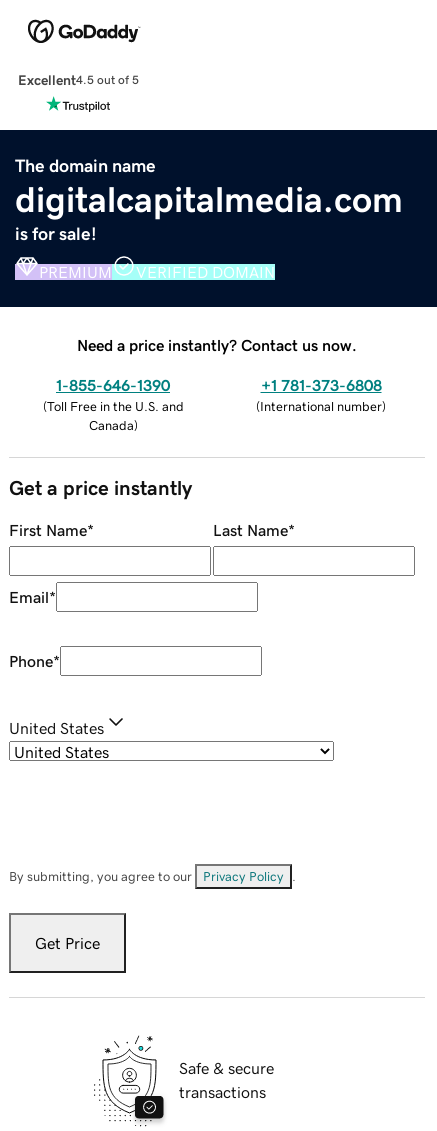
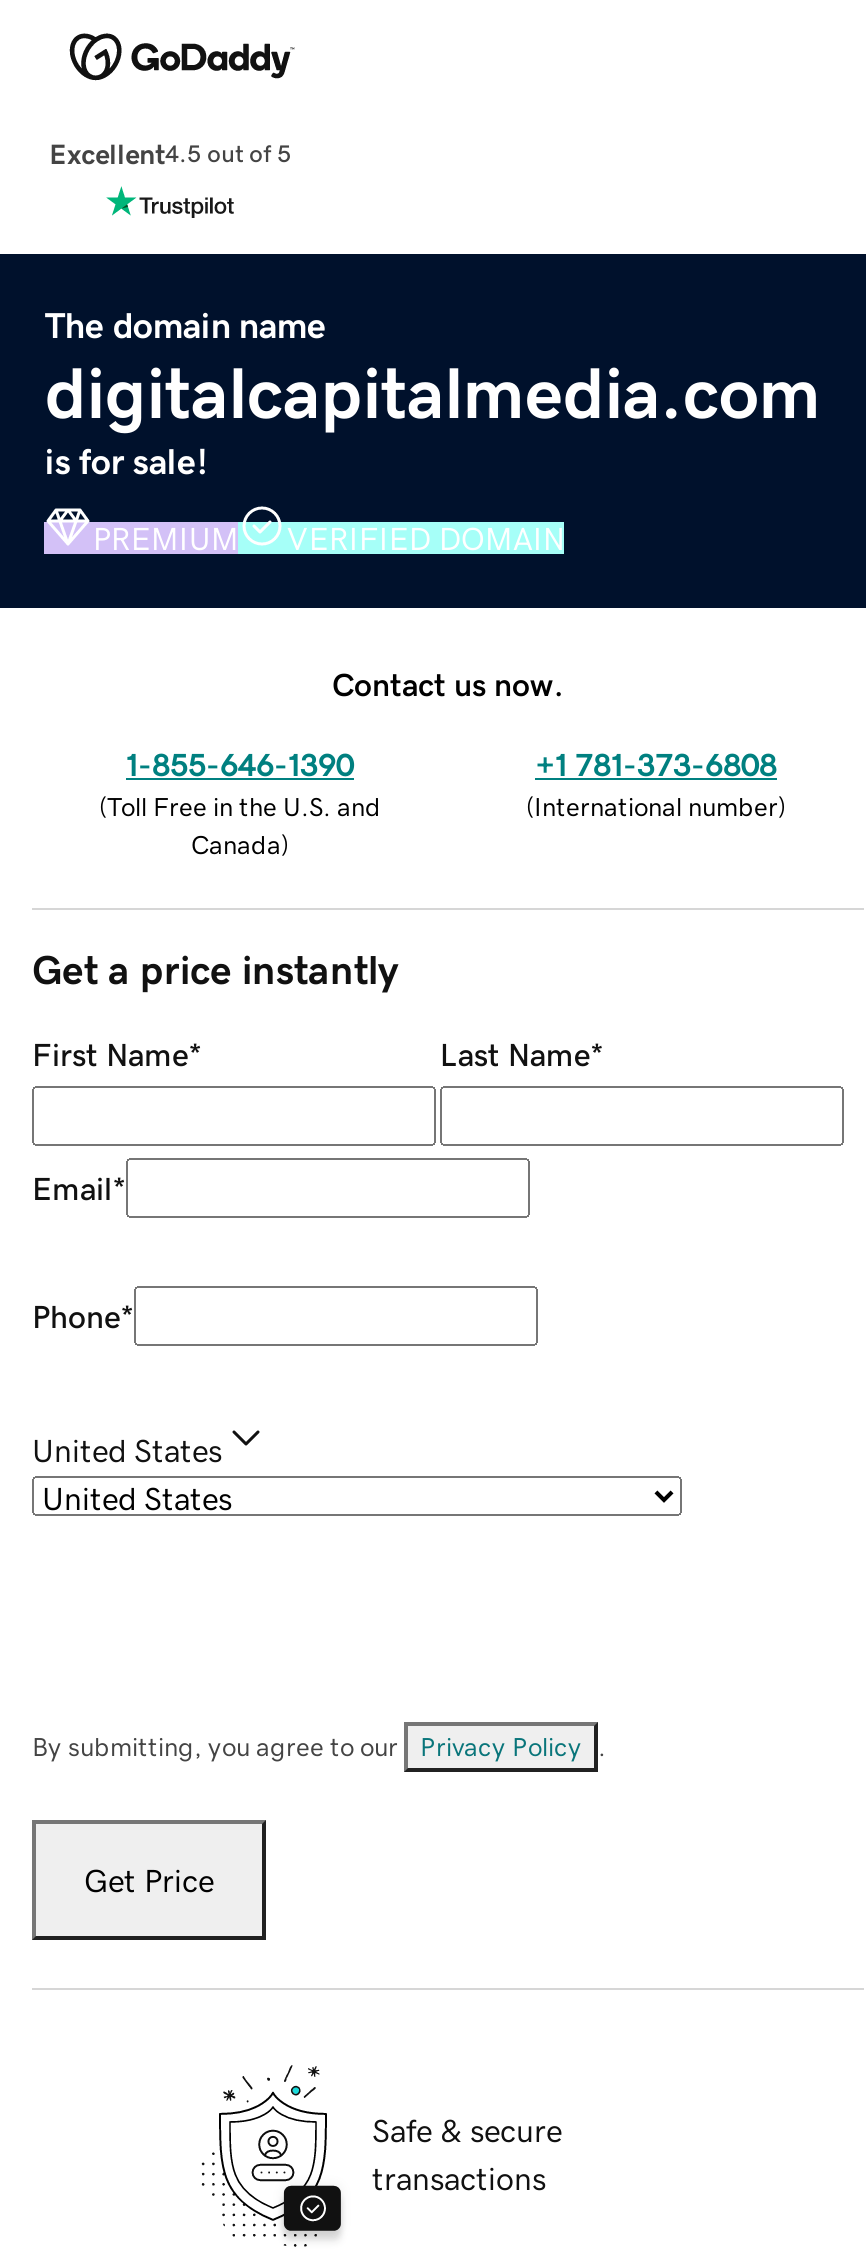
[77,337,357,353] Need a price instantly? Contact us now. -> [332,667,564,699] Contact us now.

